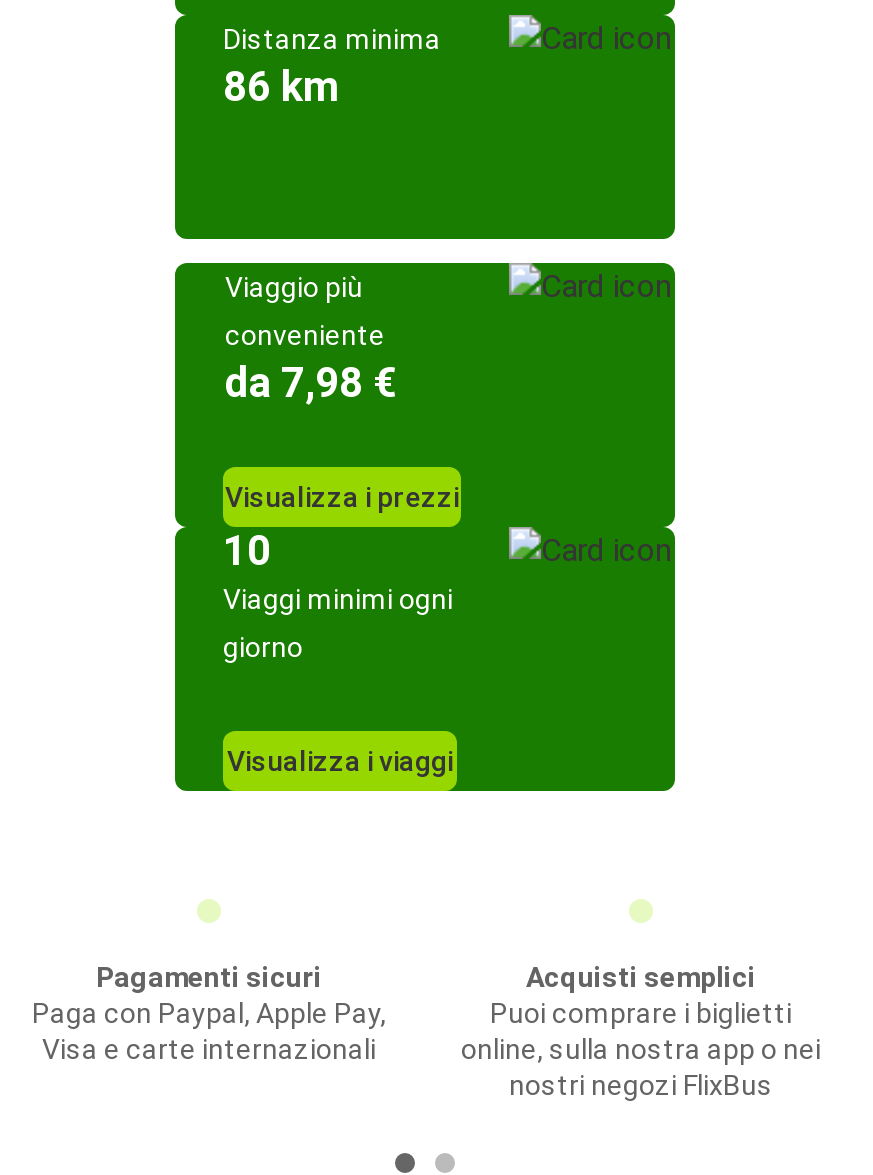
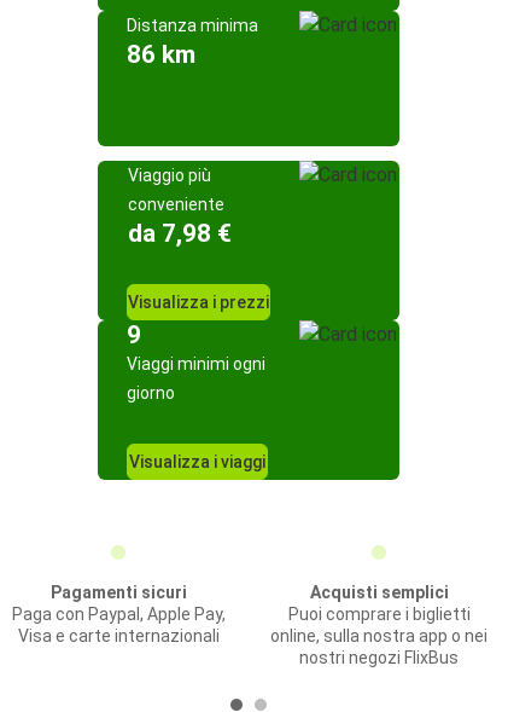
[223,527,271,575] 10 -> [127,320,141,349] 9

